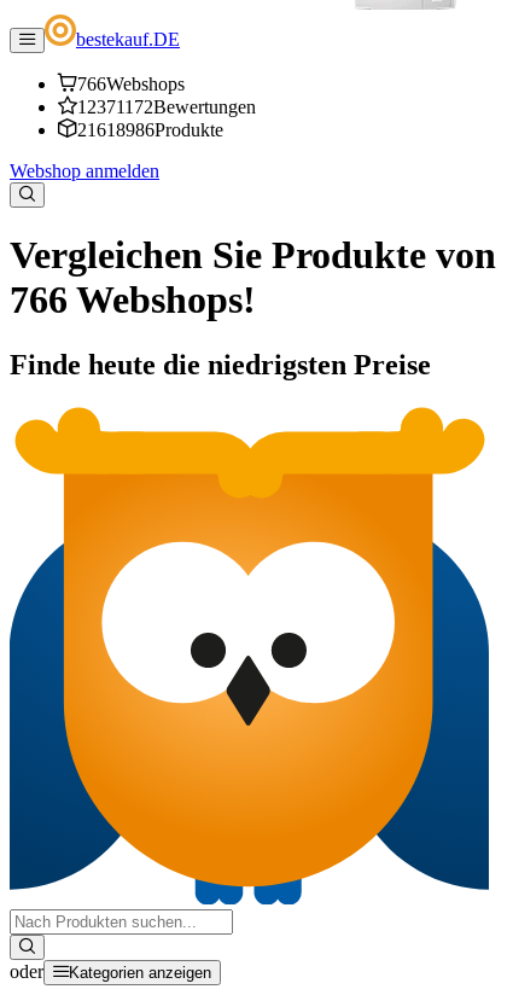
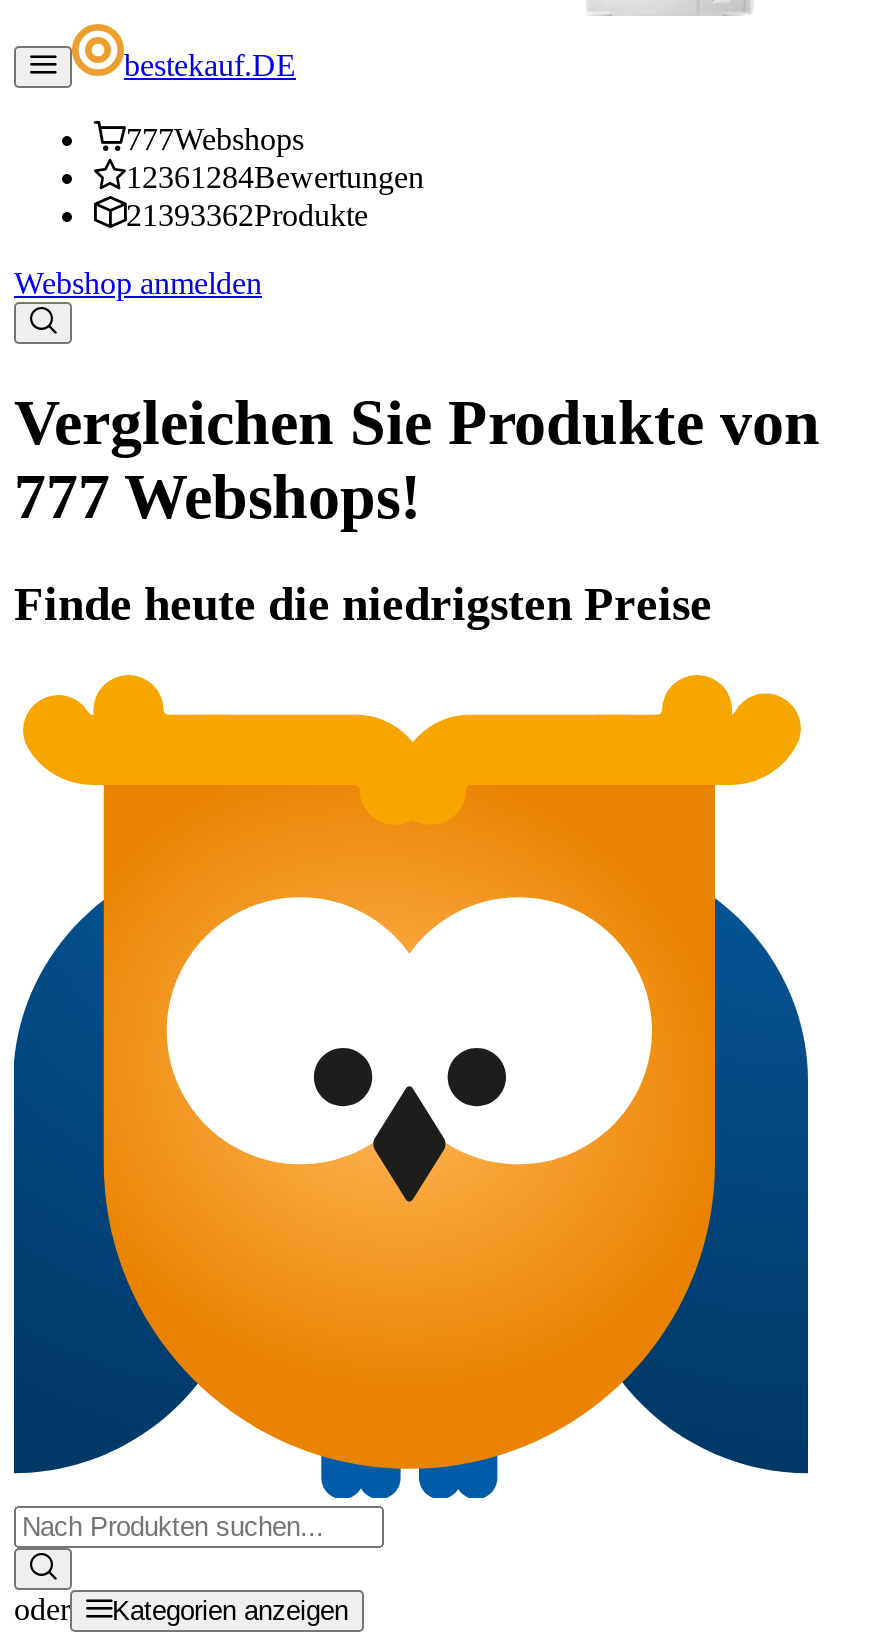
[77,74,185,94] 766Webshops -> [126,122,304,156] 777Webshops
[77,97,256,117] 12371172Bewertungen -> [126,160,424,194] 12361284Bewertungen
[77,120,223,140] 21618986Produkte -> [126,198,368,232] 21393362Produkte
[10,278,256,322] 766 Webshops! -> [14,461,422,533] 777 Webshops!

